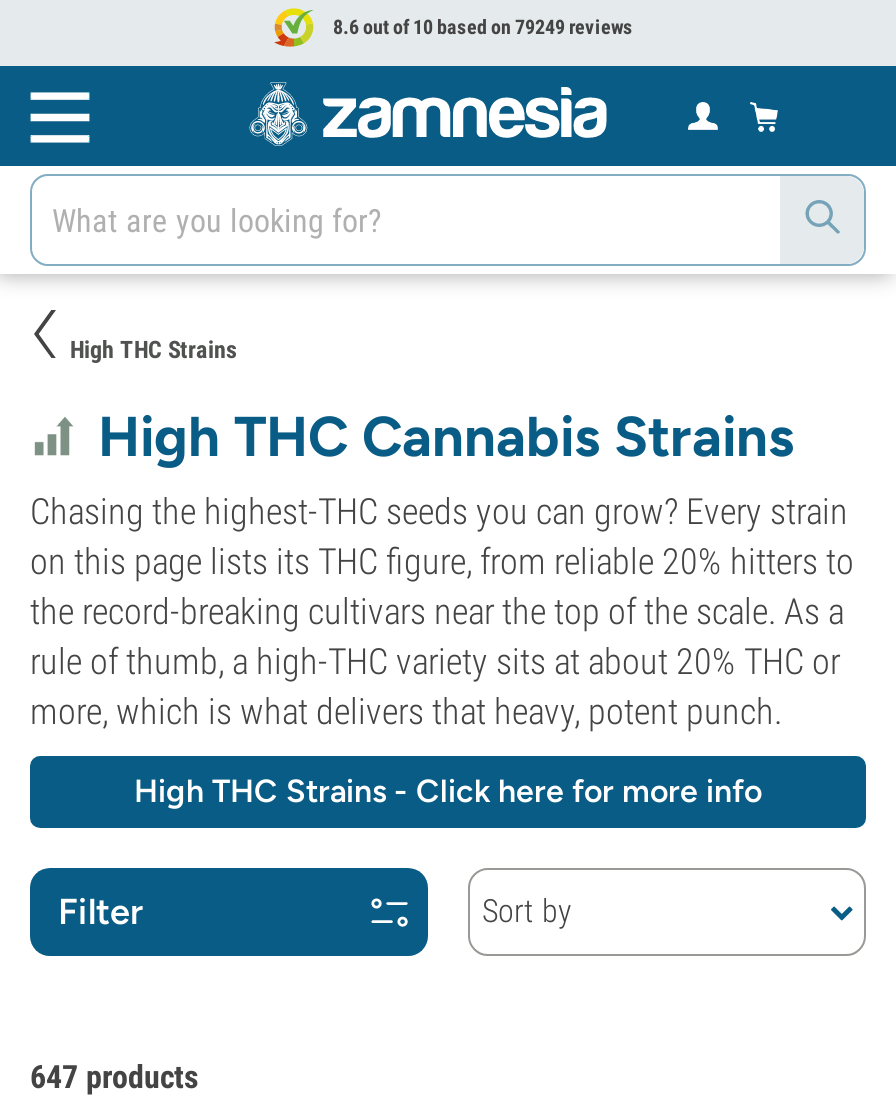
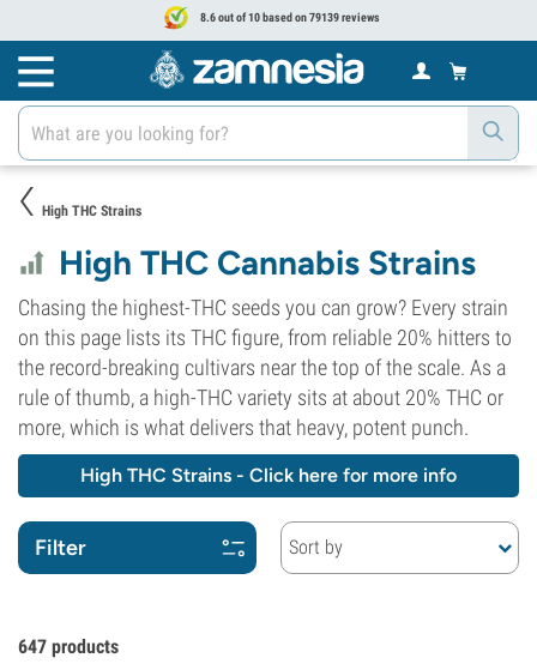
[329,16,633,38] 8.6 out of 10 based on 79249 reviews -> [197,11,379,24] 8.6 out of 10 based on 79139 reviews

